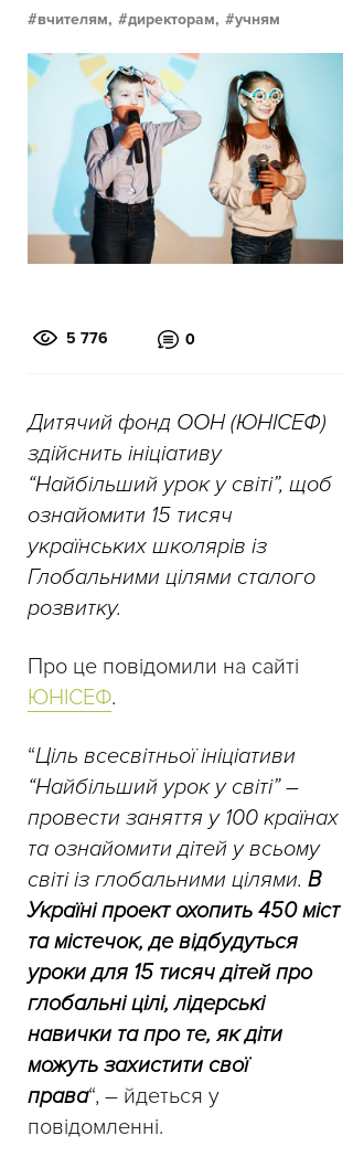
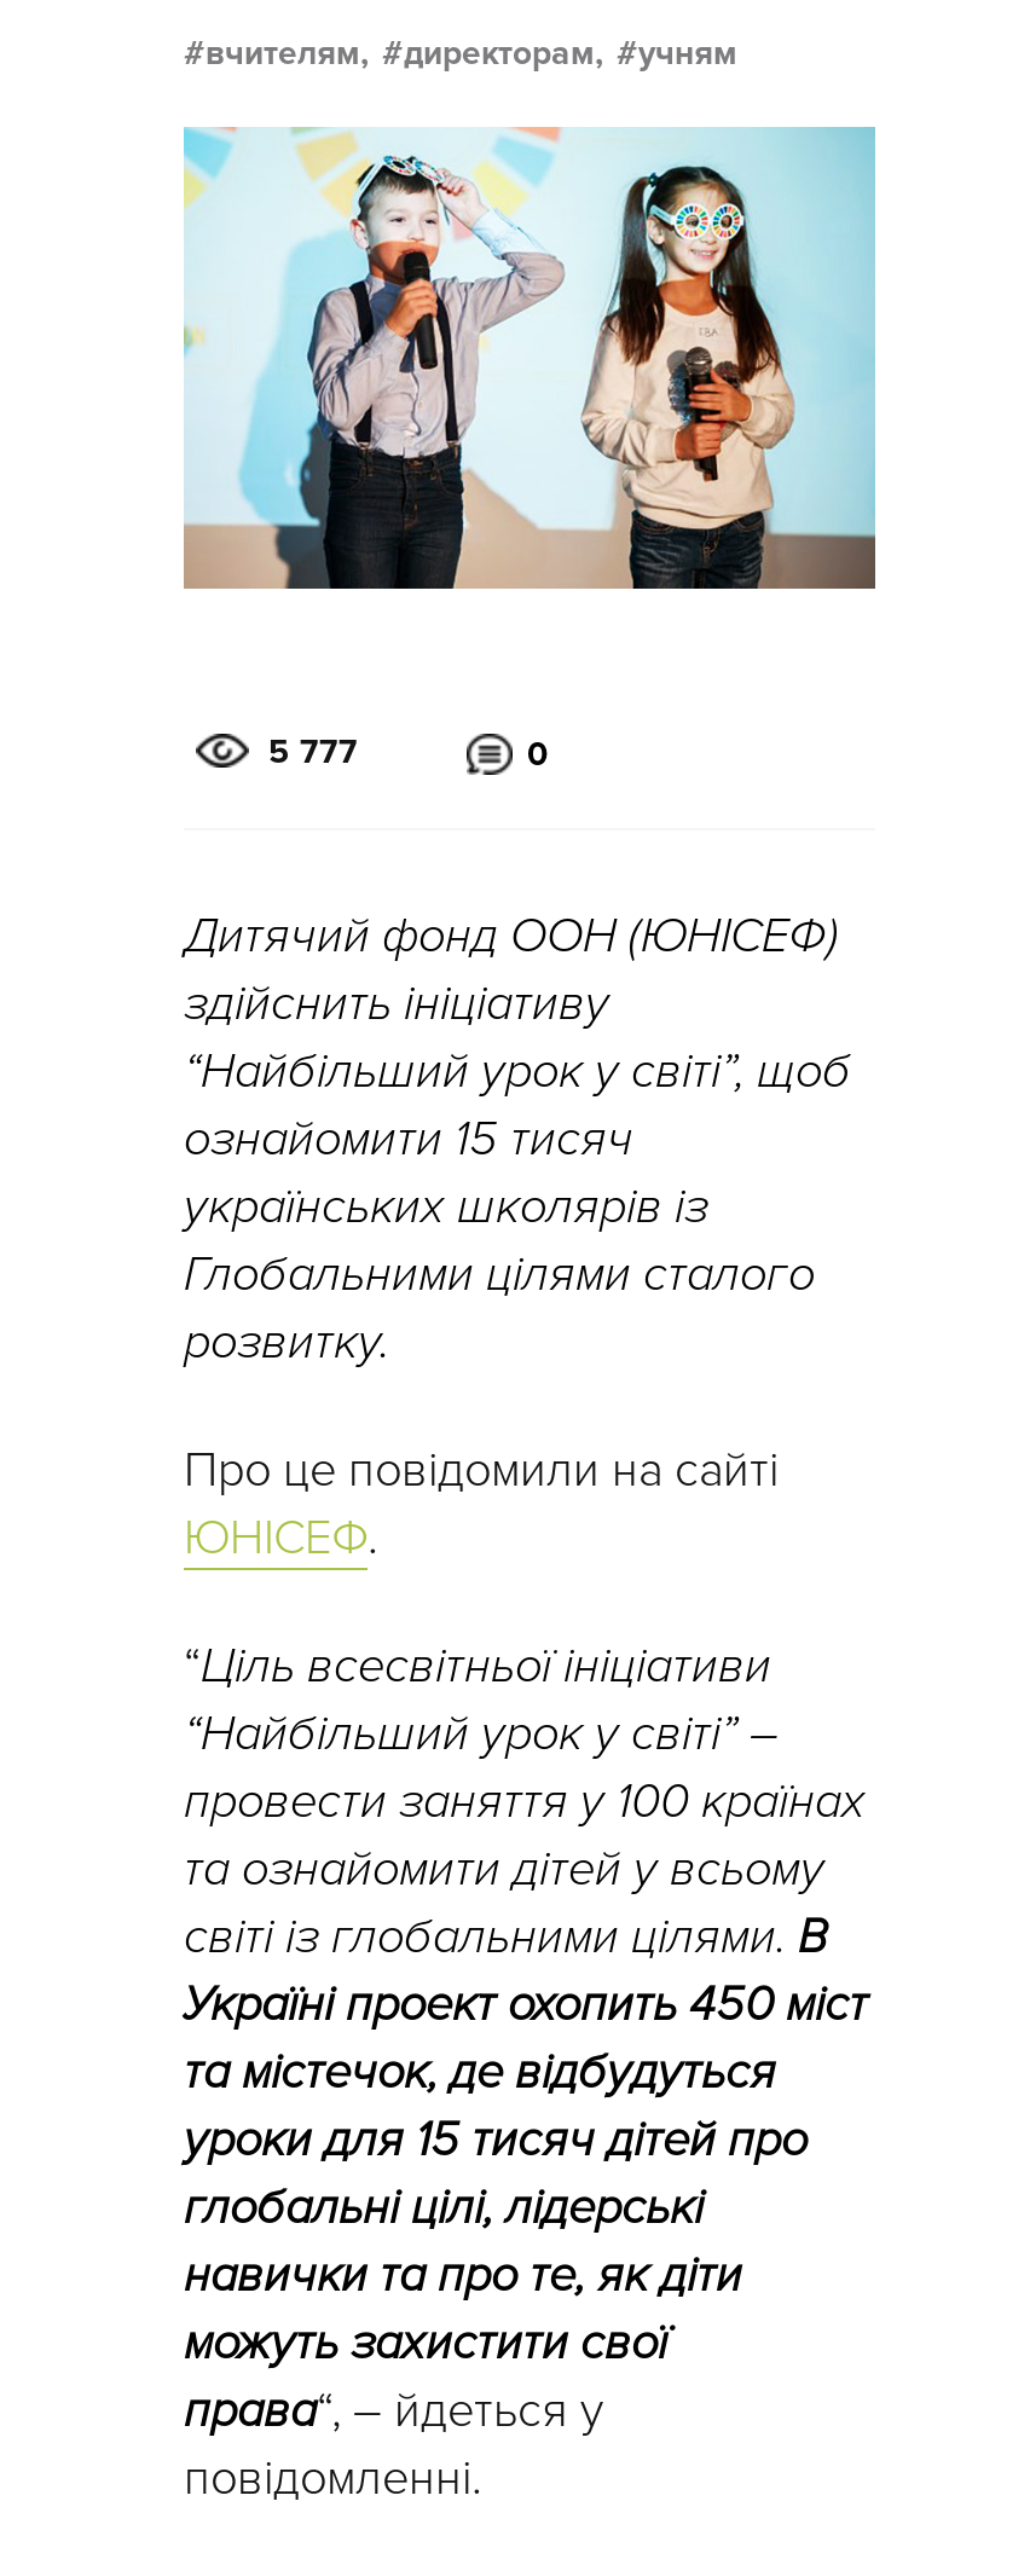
[66,329,108,348] 5 776 -> [268,732,358,773] 5 777

